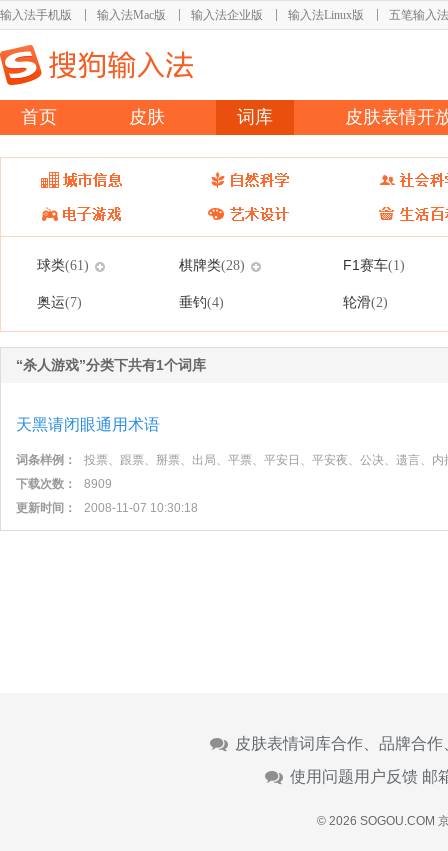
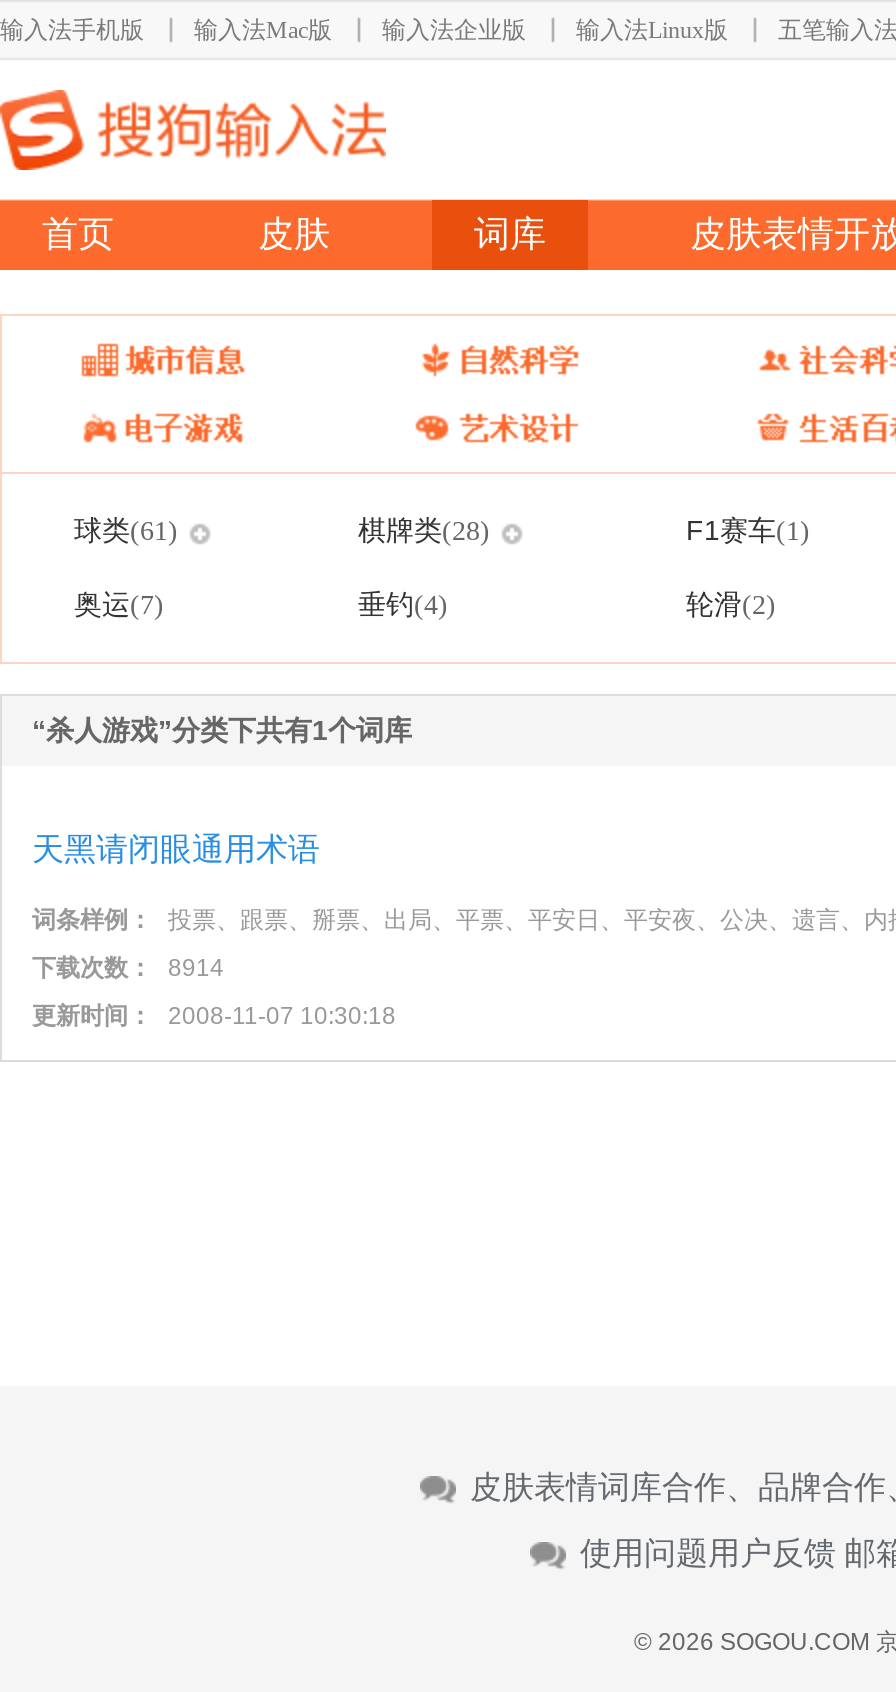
[16,477,112,491] 下载次数： 8909 -> [32,954,224,982] 下载次数： 8914

